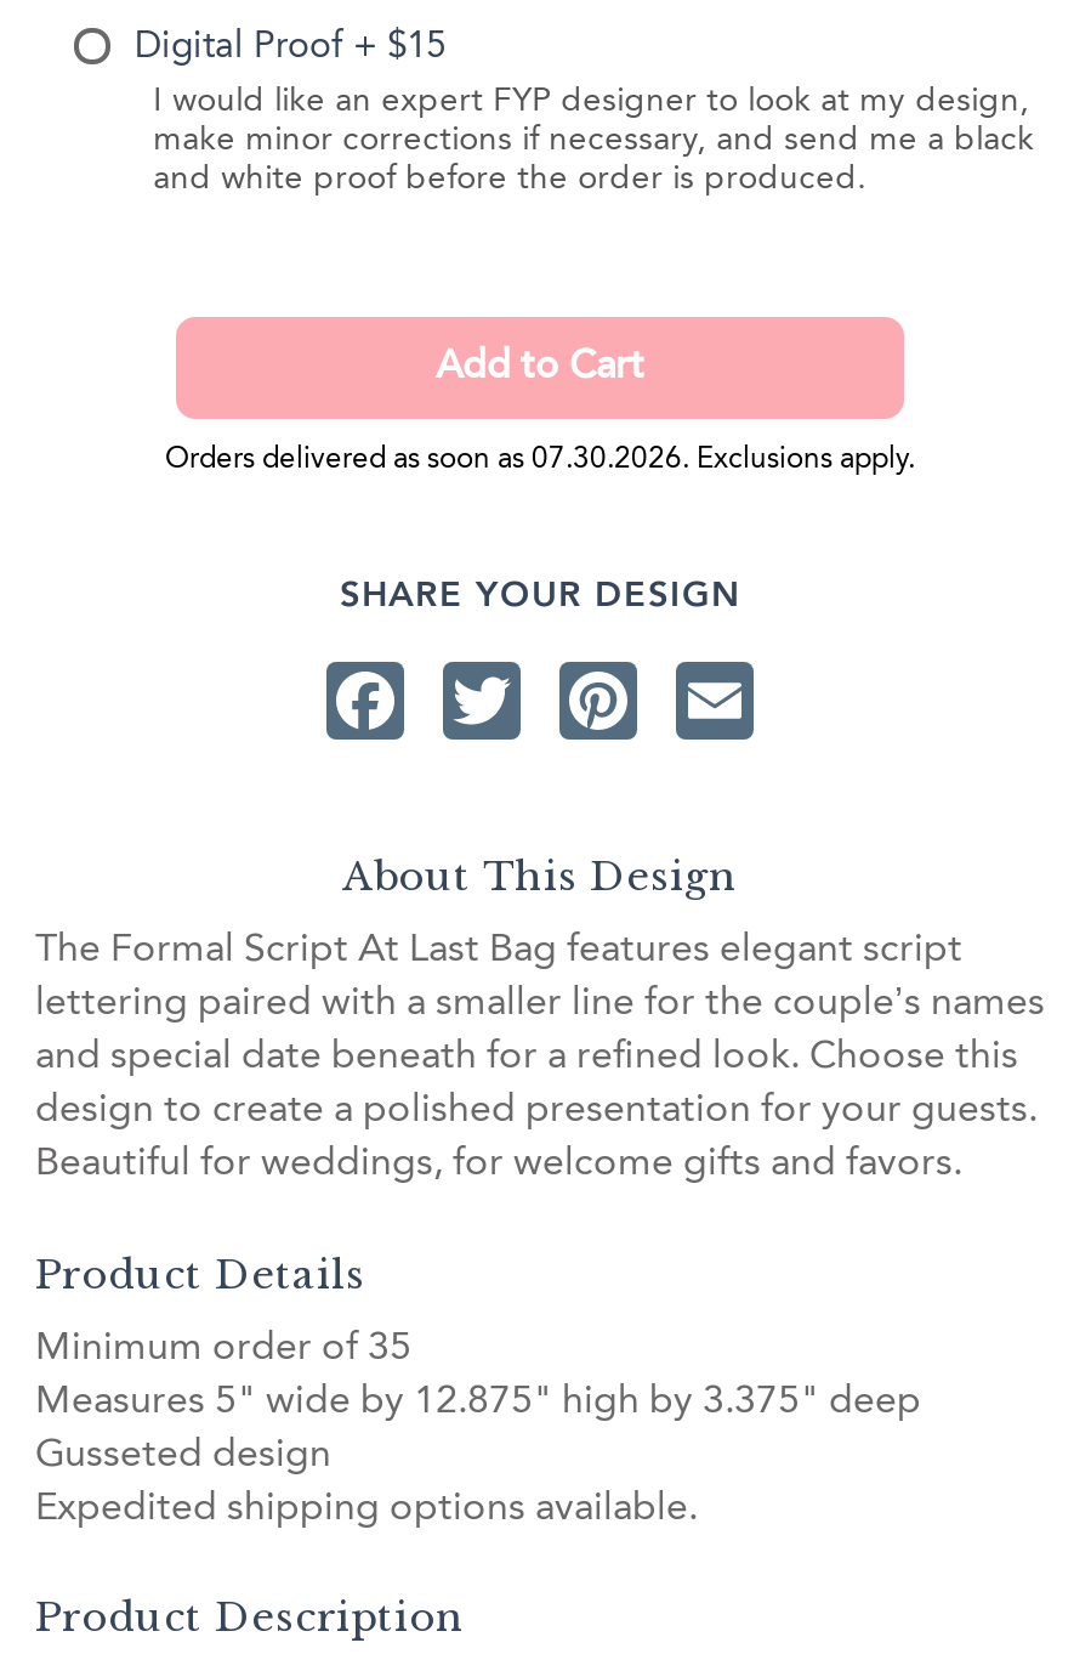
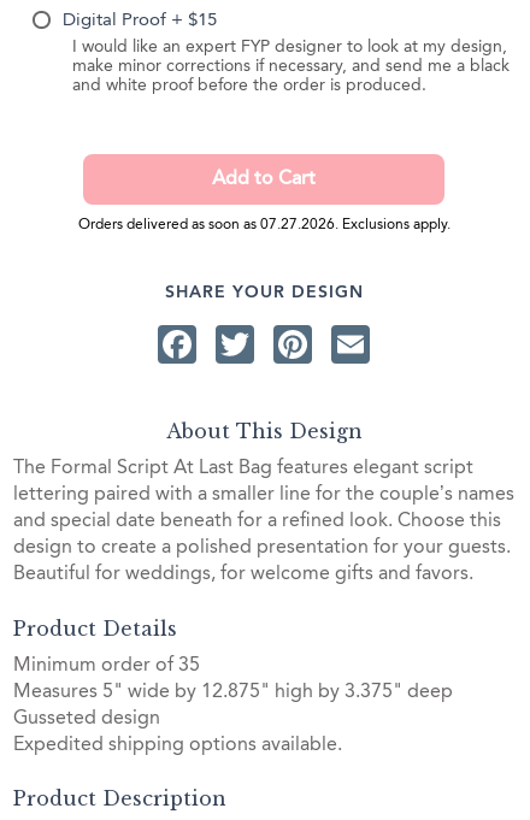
[165,444,915,474] Orders delivered as soon as 07.30.2026. Exclusions apply. -> [78,217,450,232] Orders delivered as soon as 07.27.2026. Exclusions apply.

